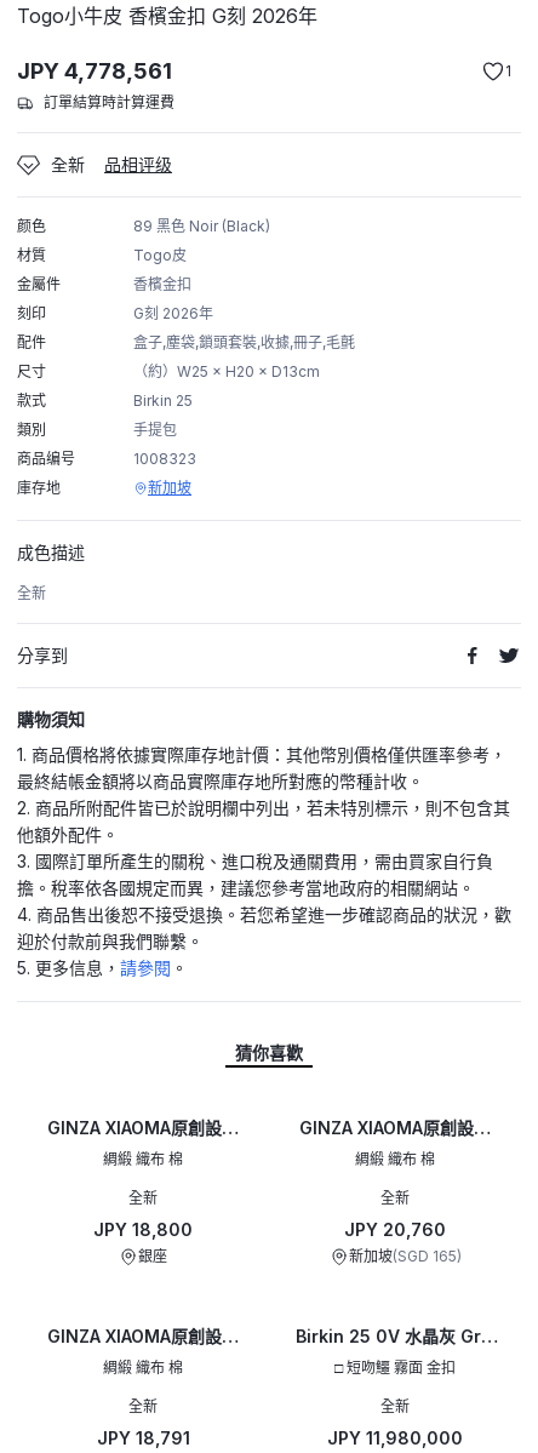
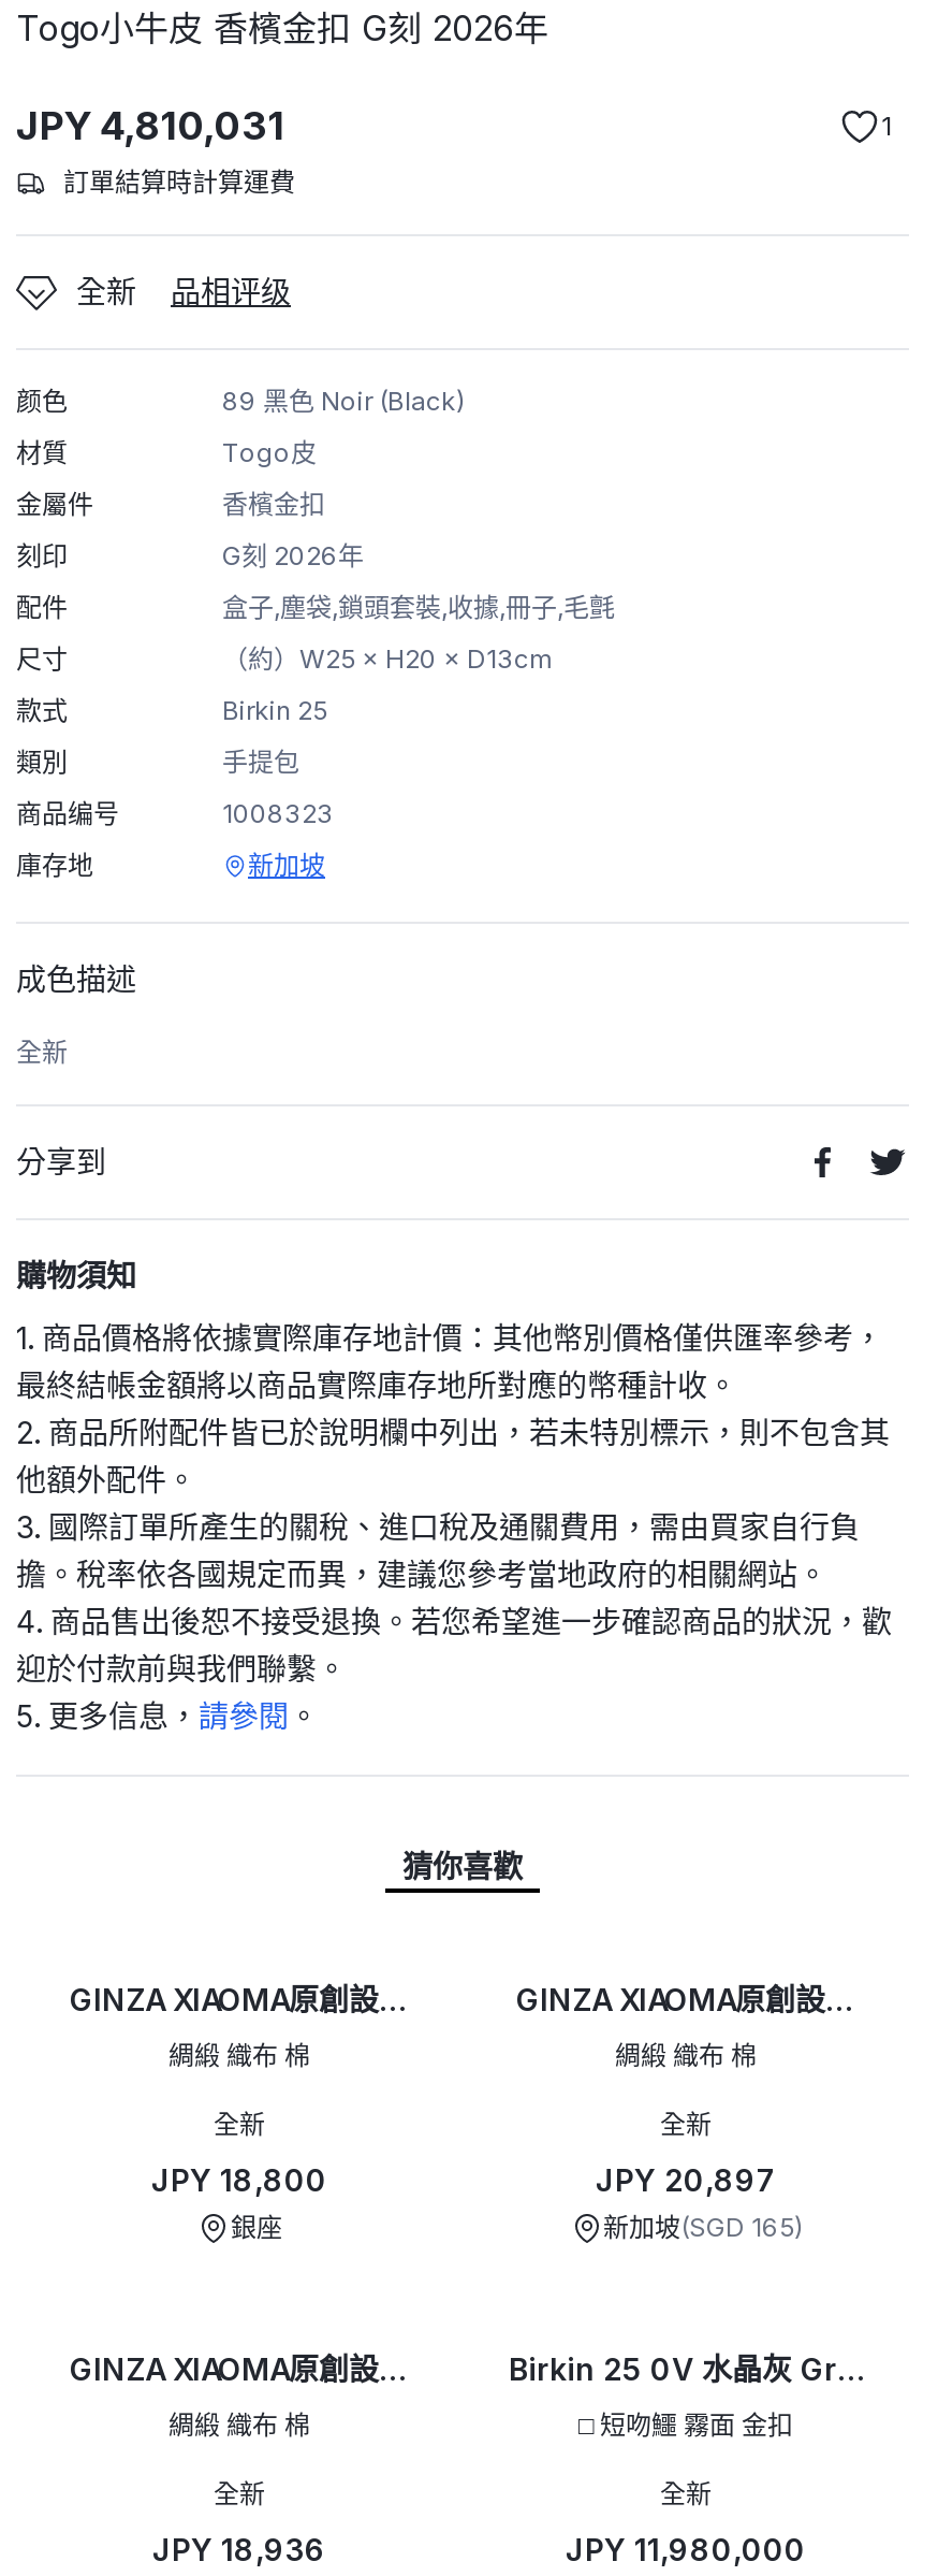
[17,58,172,84] JPY 4,778,561 -> [16,103,284,148] JPY 4,810,031
[344,1219,446,1240] JPY 20,760 -> [596,2161,776,2198] JPY 20,897
[96,1428,190,1448] JPY 18,791 -> [152,2531,326,2567] JPY 18,936

